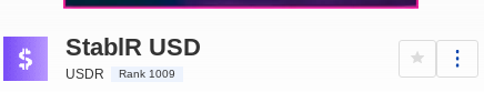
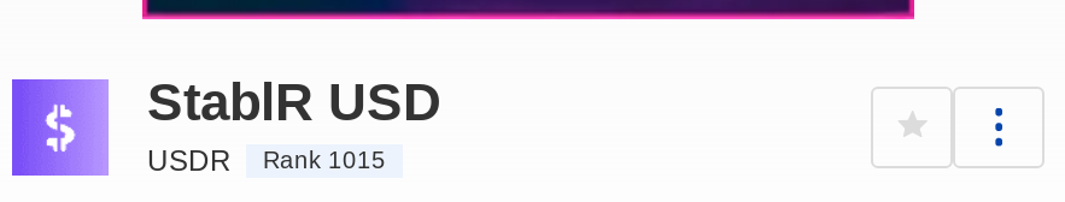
[65,66,175,81] USDR Rank 1009 -> [147,143,386,177] USDR Rank 1015

